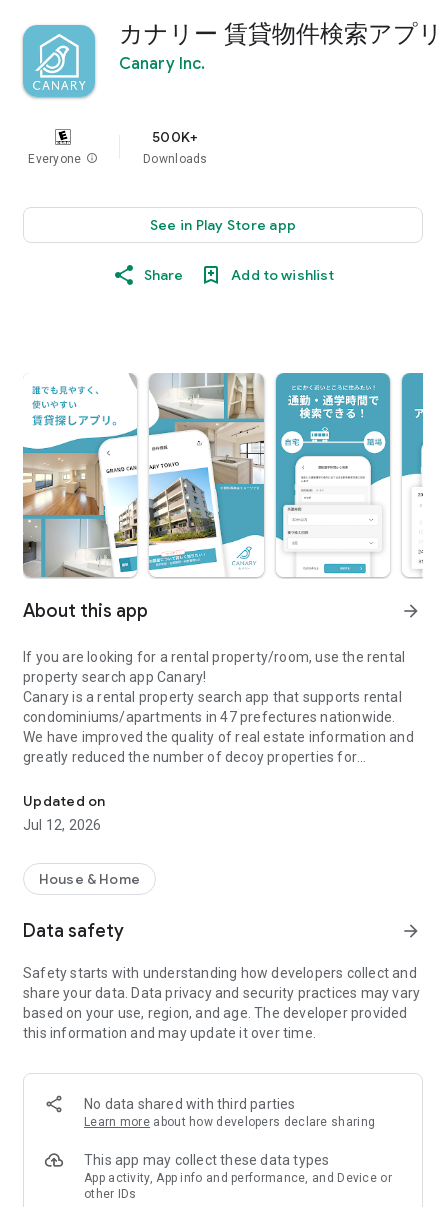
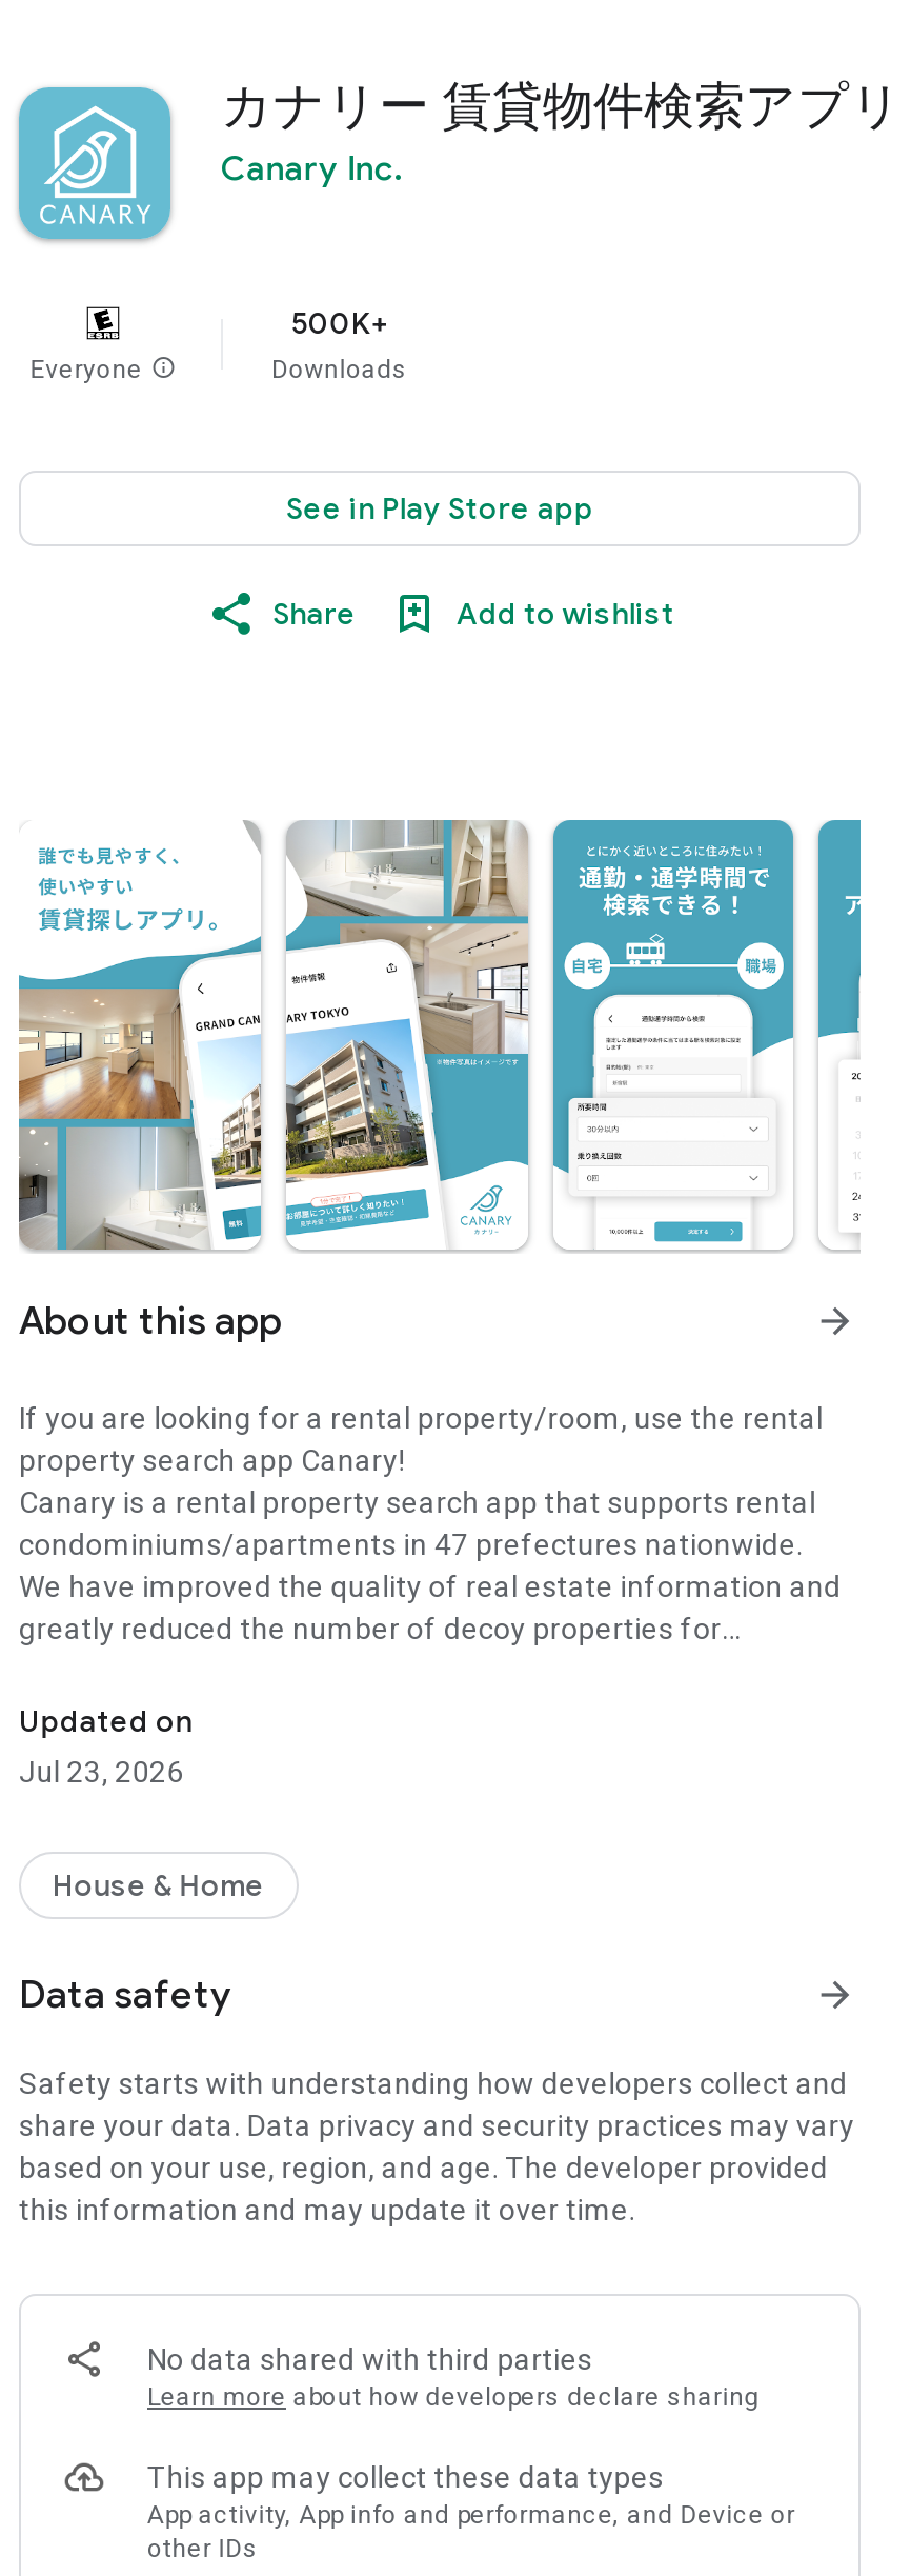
[23,817,101,833] Jul 12, 2026 -> [19,1755,184,1789] Jul 23, 2026

